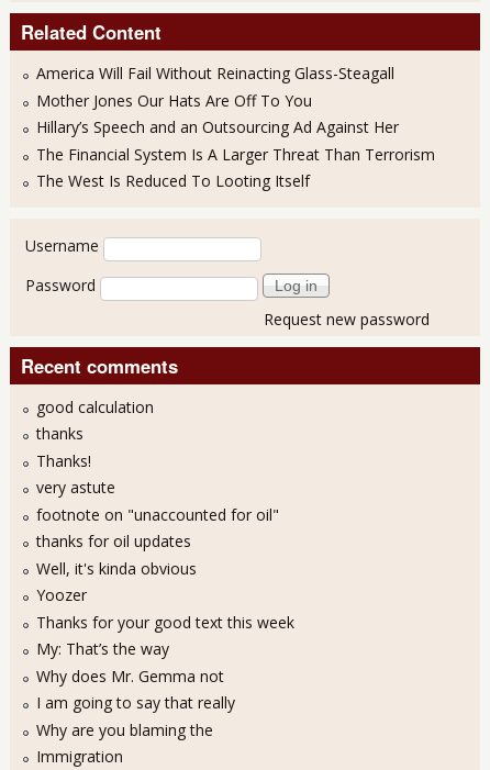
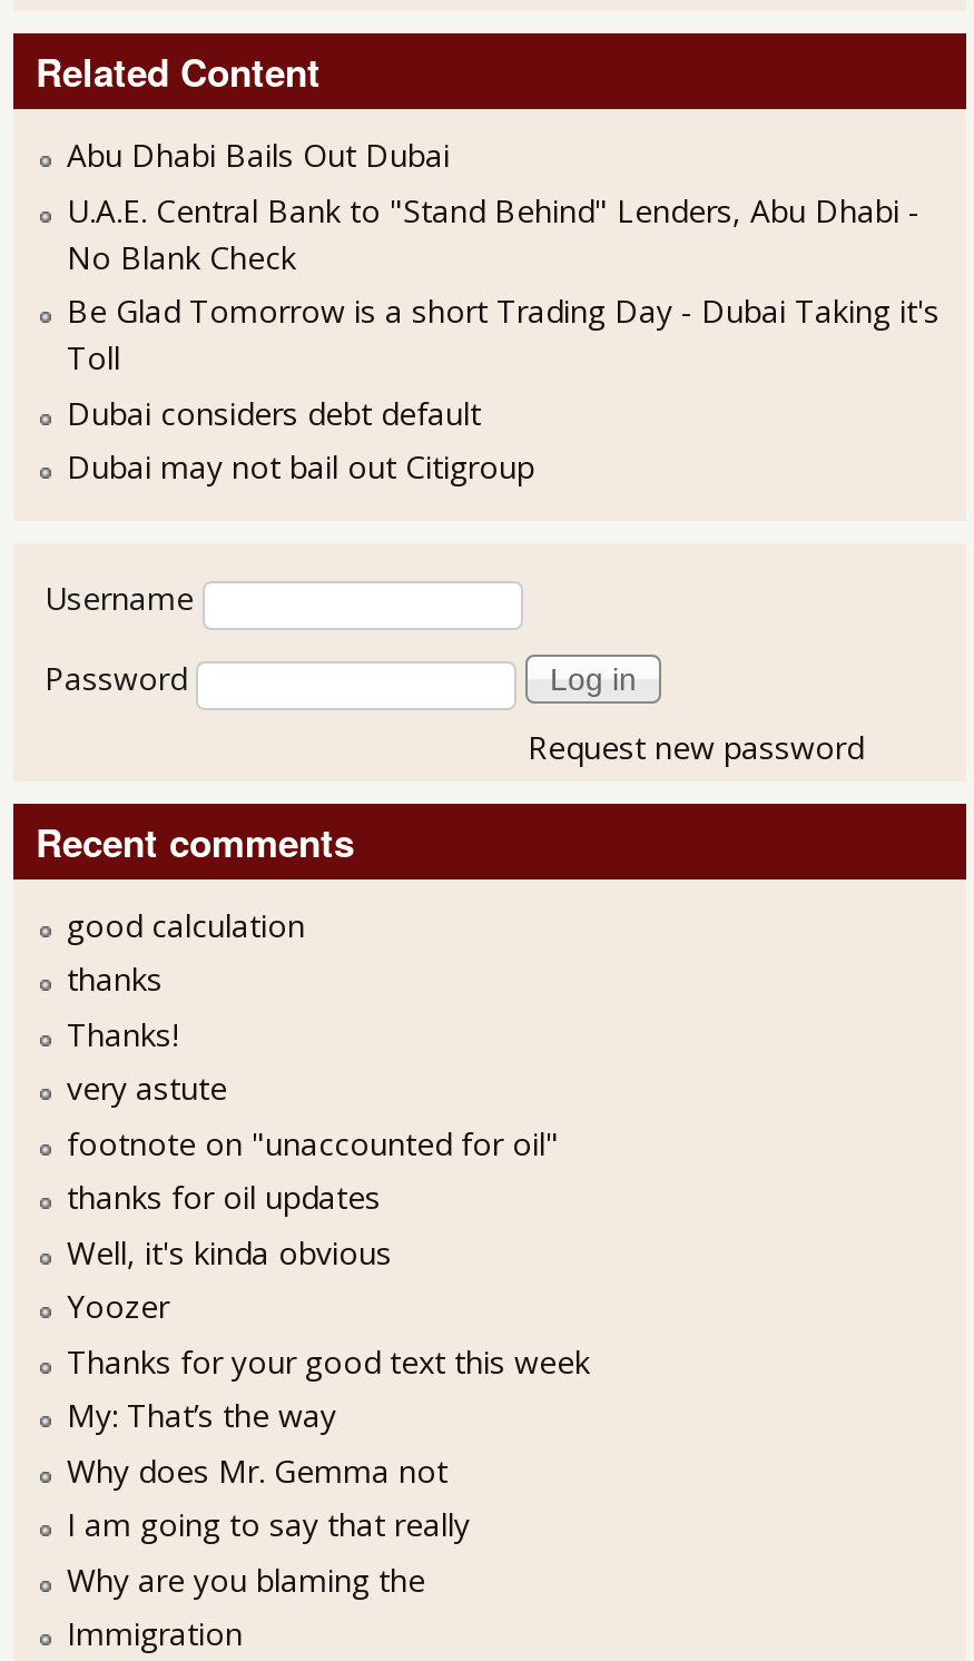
[36,63,435,191] America Will Fail Without Reinacting Glass-Steagall | Mother Jones Our Hats Are Off To You | Hillary’s Speech and an Outsourcing Ad Against Her | The Financial System Is A Larger Threat Than Terrorism | The West Is Reduced To Looting Itself -> [67,134,939,488] Abu Dhabi Bails Out Dubai | U.A.E. Central Bank to "Stand Behind" Lenders, Abu Dhabi - | No Blank Check | Be Glad Tomorrow is a short Trading Day - Dubai Taking it's | Toll | Dubai considers debt default | Dubai may not bail out Citigroup

